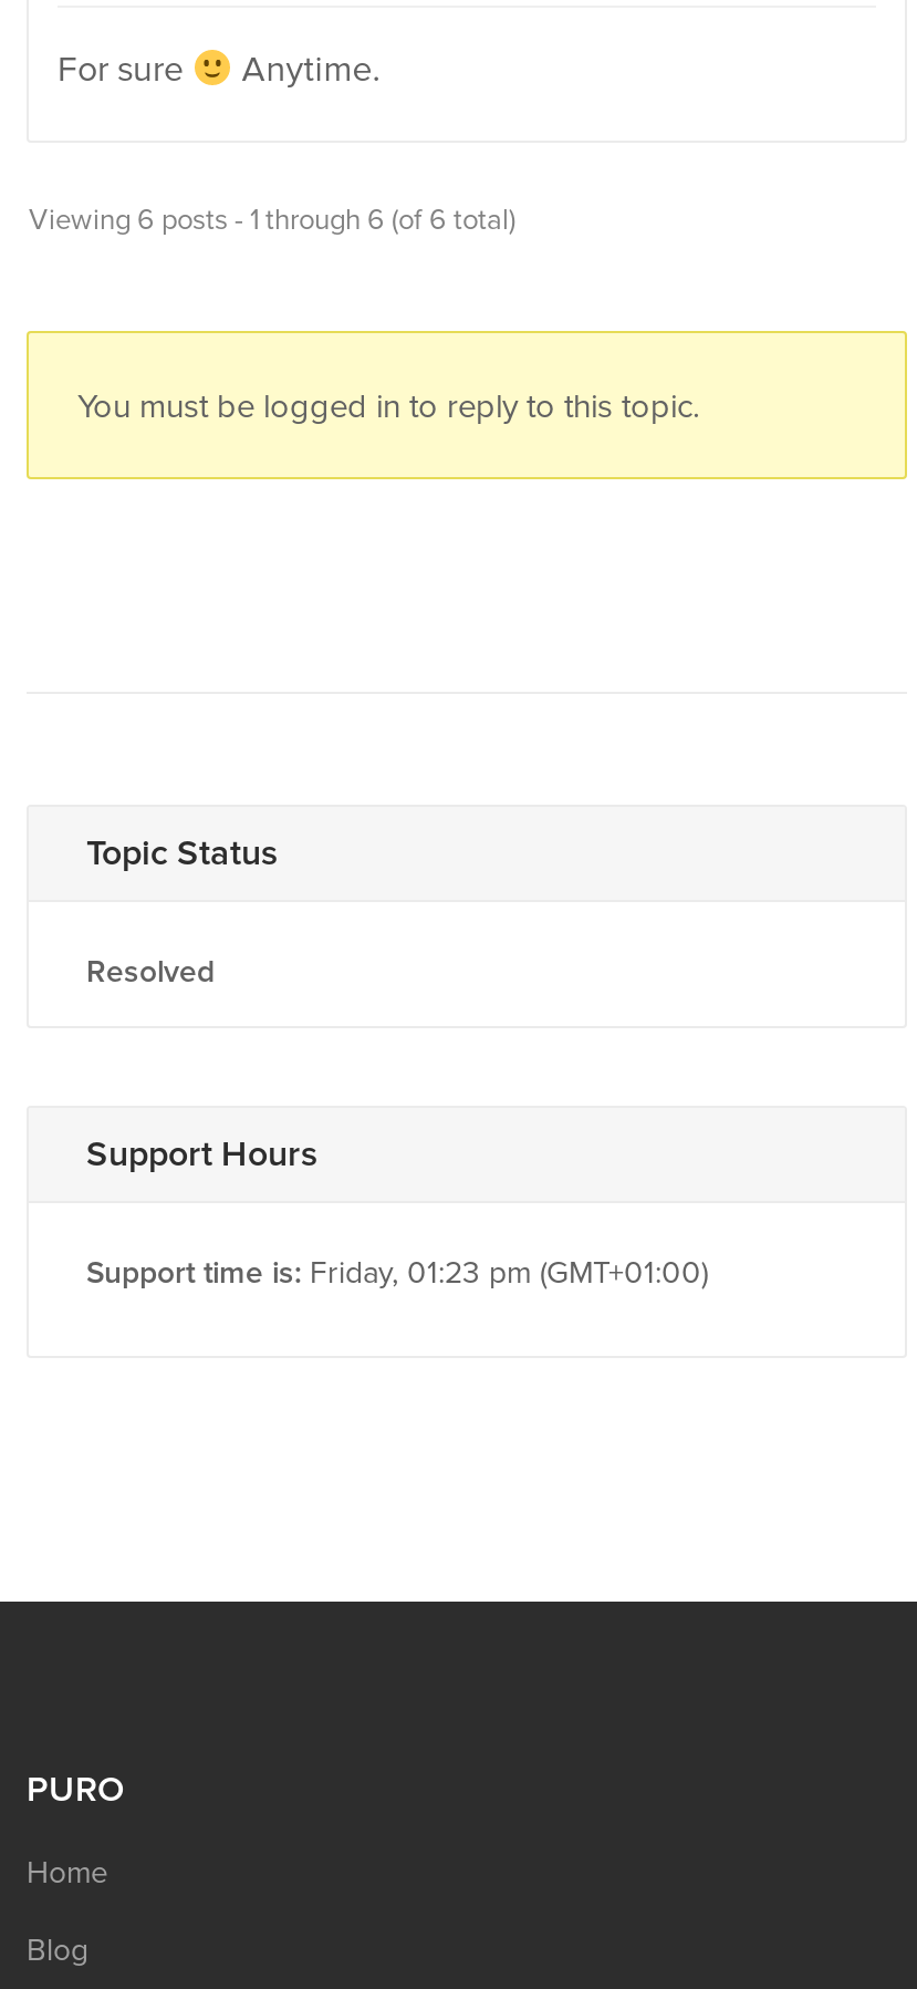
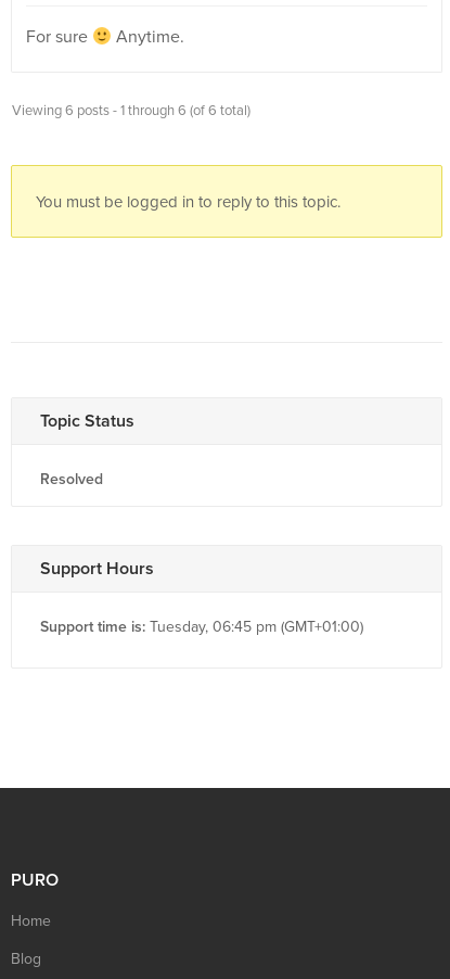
[86,1253,708,1291] Support time is: Friday, 01:23 pm (GMT+01:00) -> [40,617,363,635] Support time is: Tuesday, 06:45 pm (GMT+01:00)

